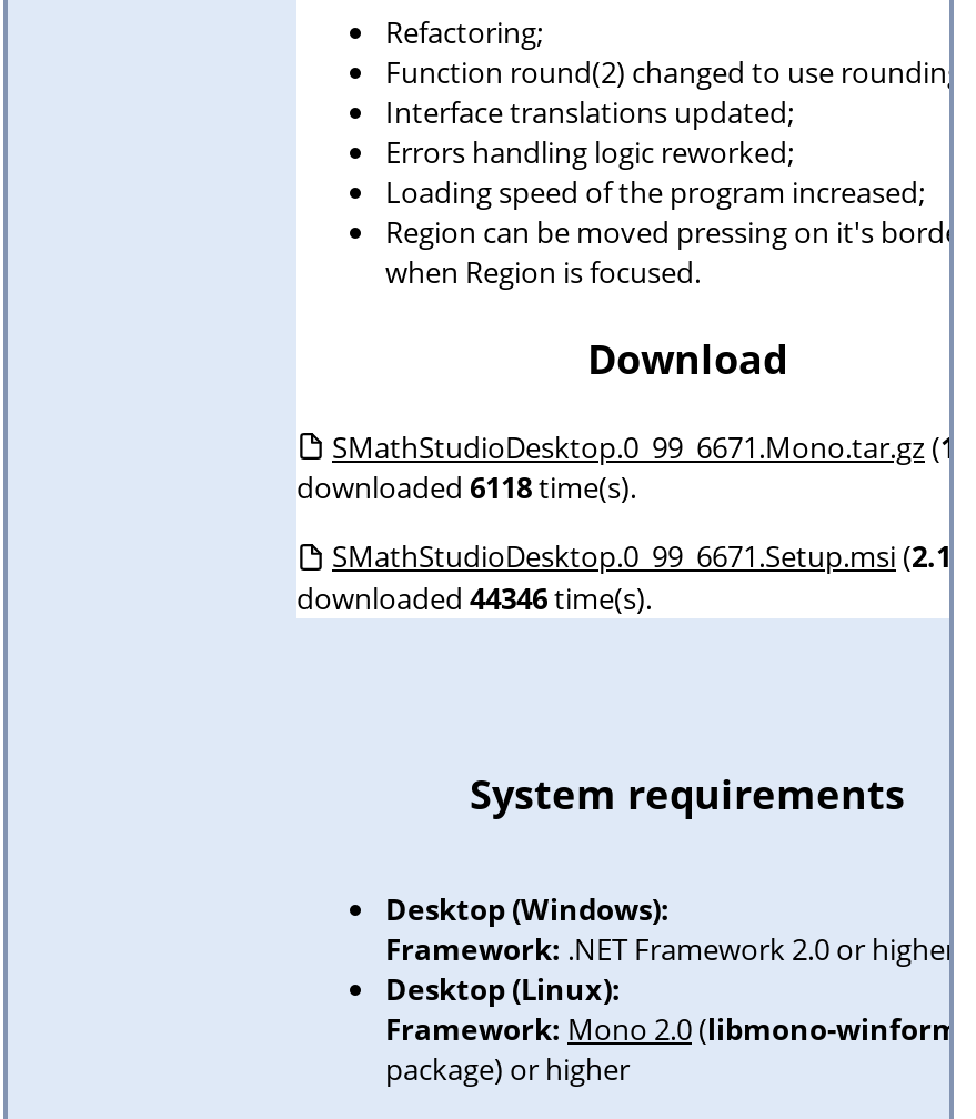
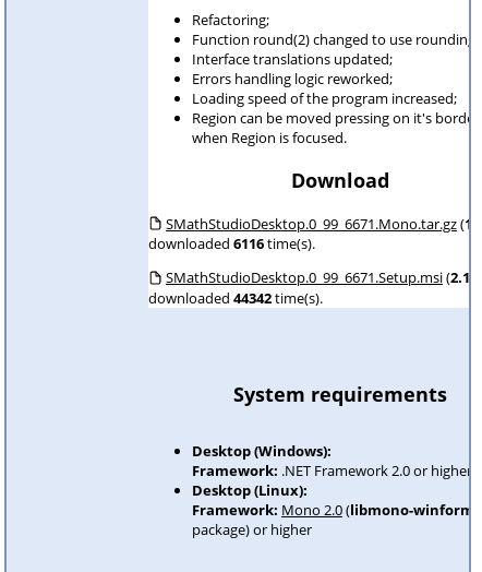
[296,468,636,508] downloaded 6118time(s). -> [148,234,315,253] downloaded 6116time(s).
[296,577,652,617] downloaded 44346time(s). -> [148,288,323,307] downloaded 44342time(s).

